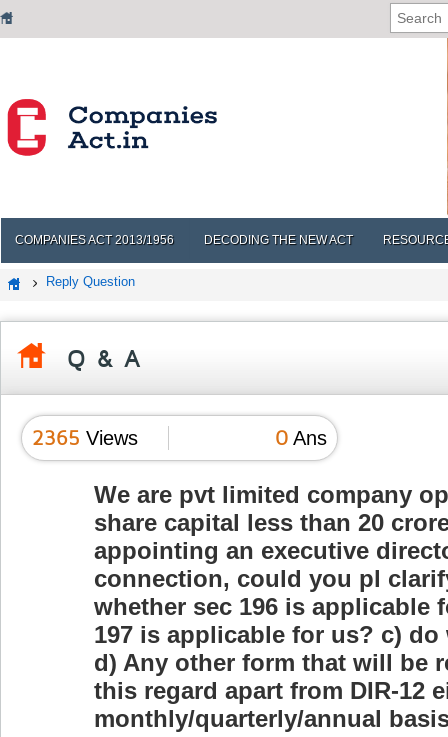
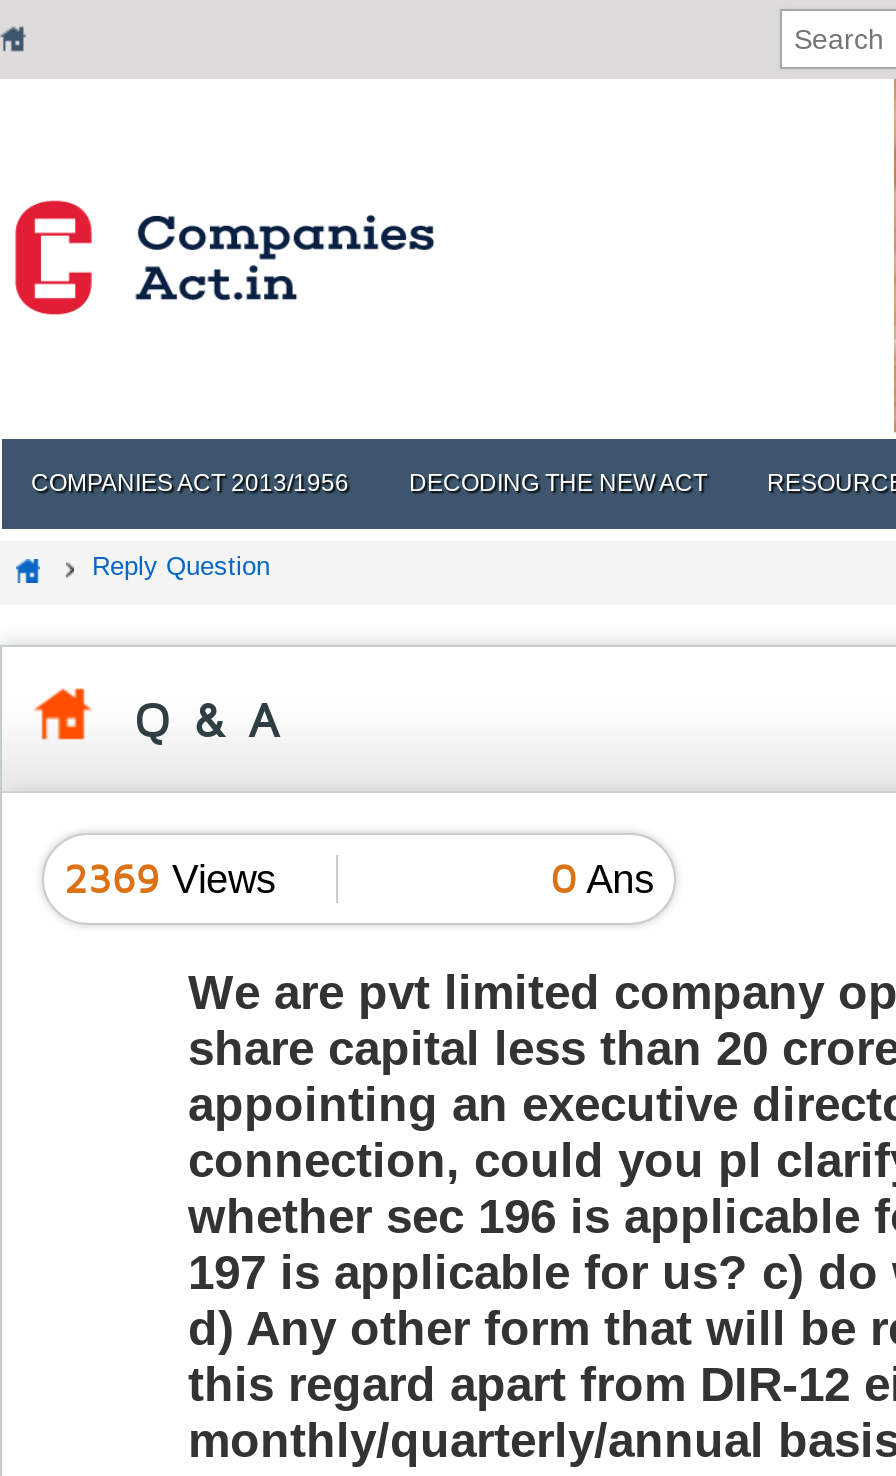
[32,426,138,449] 2365 Views -> [64,855,276,901] 2369 Views

